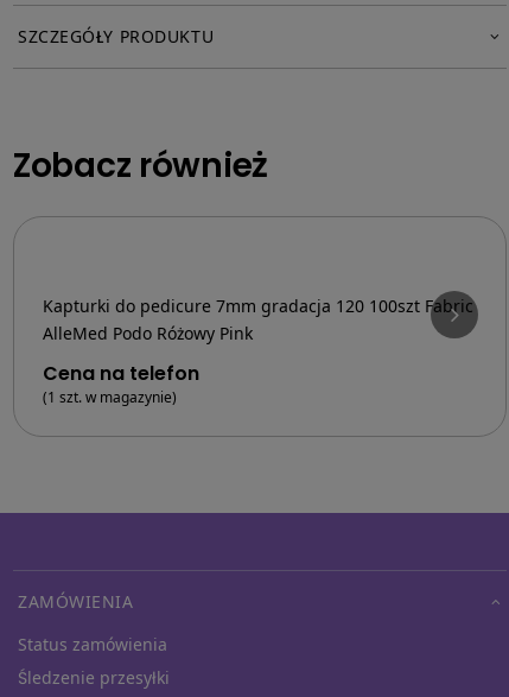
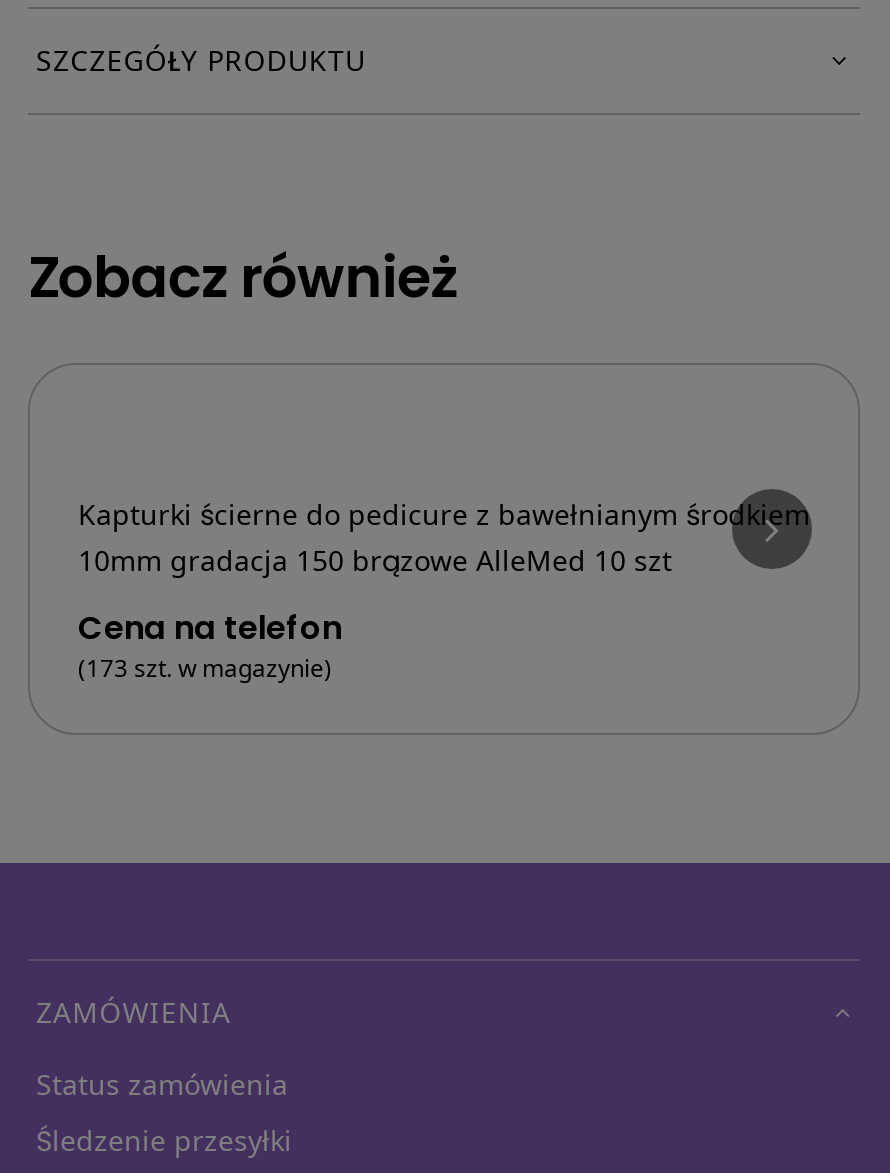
[43,294,473,346] Kapturki do pedicure 7mm gradacja 120 100szt Fabric | AlleMed Podo Różowy Pink -> [78,495,810,581] Kapturki ścierne do pedicure z bawełnianym środkiem | 10mm gradacja 150 brązowe AlleMed 10 szt
[43,387,177,407] (1 szt. w magazynie) -> [78,651,332,685] (173 szt. w magazynie)

